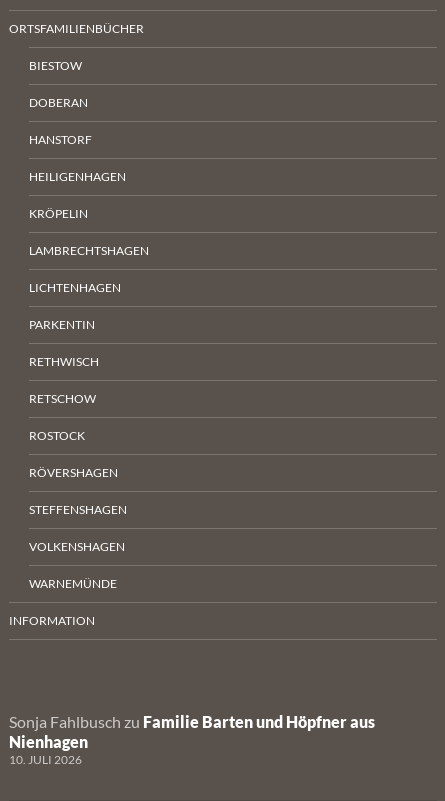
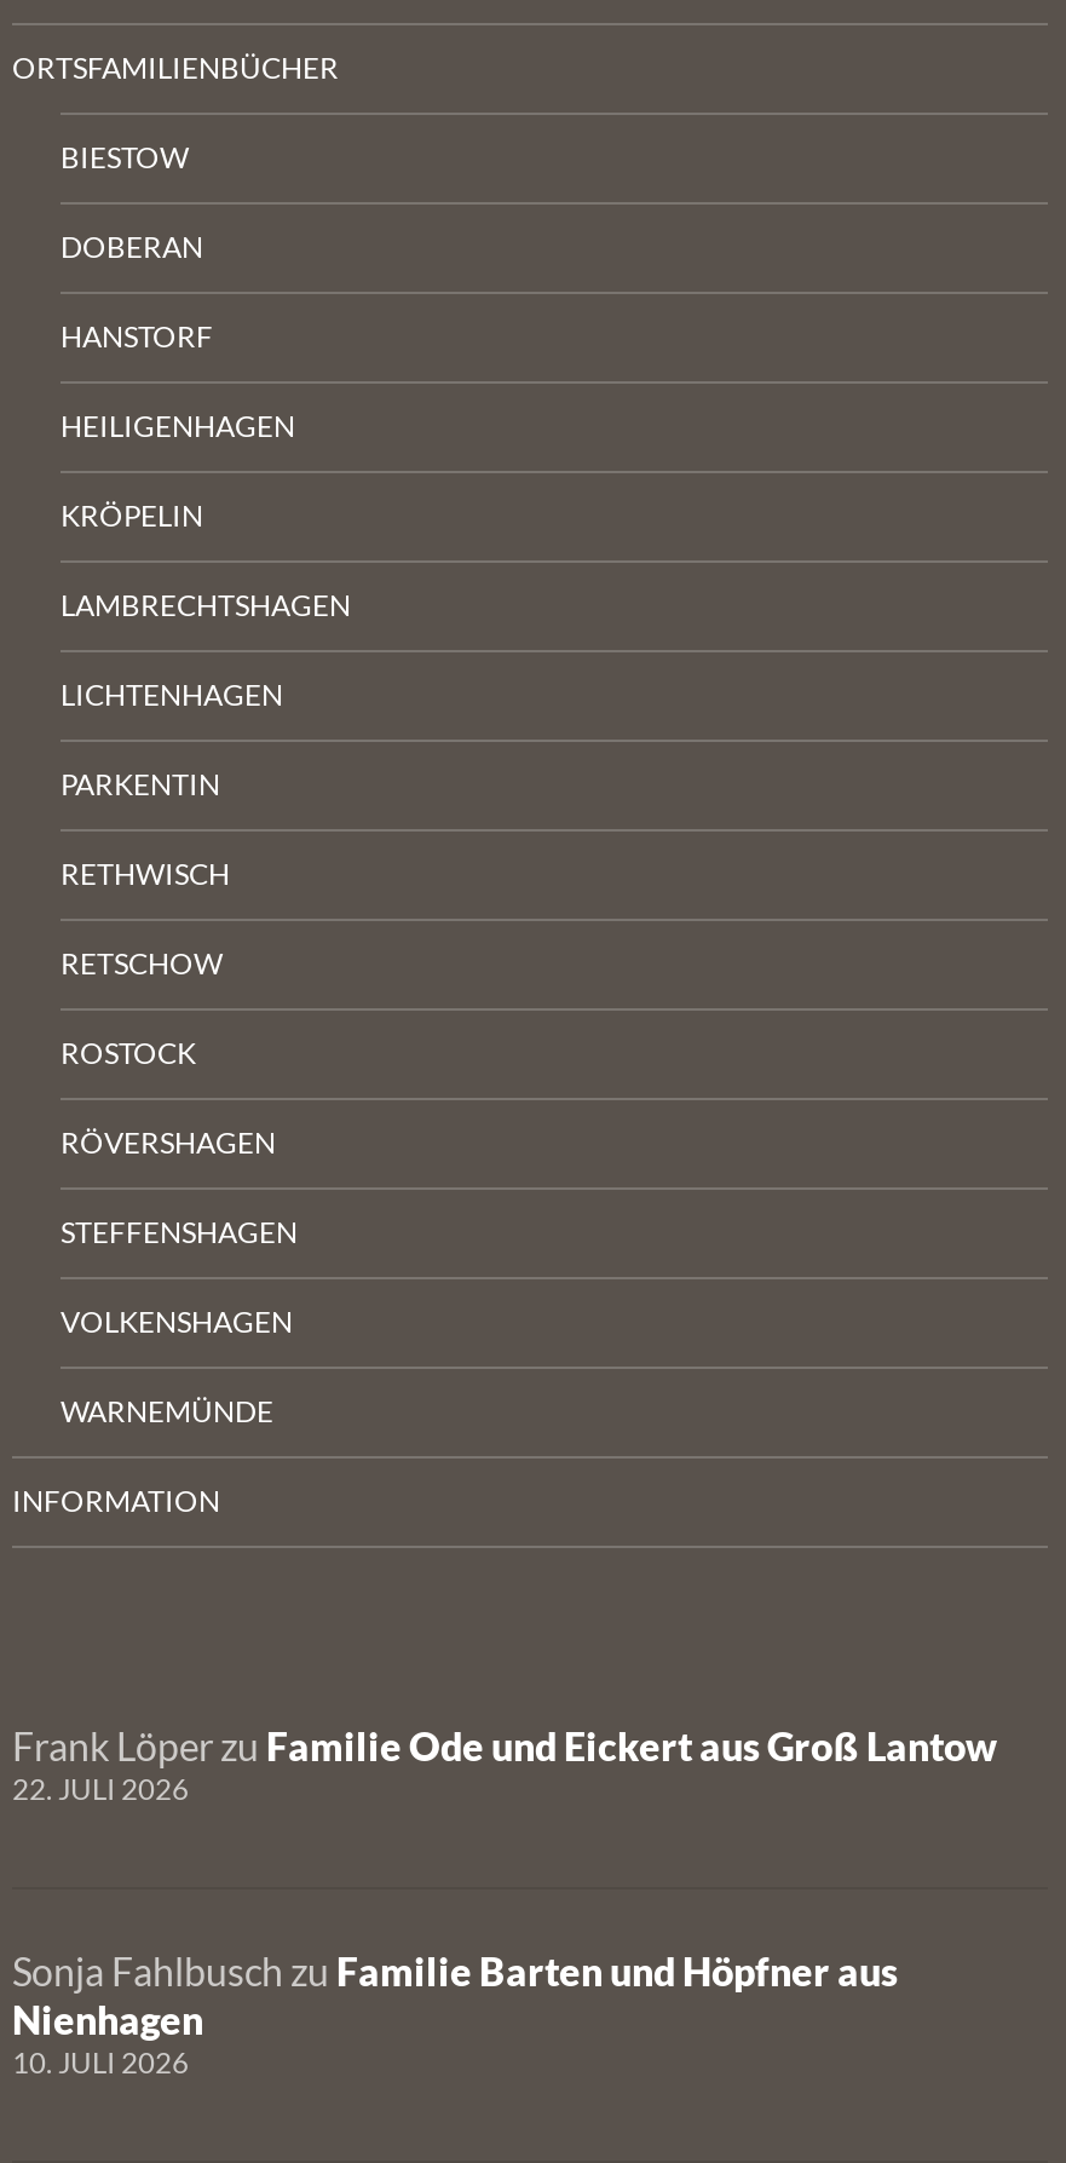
none -> [12,1722,997,1807] Frank Löper zu Familie Ode und Eickert aus Groß Lantow | 22. JULI 2026

